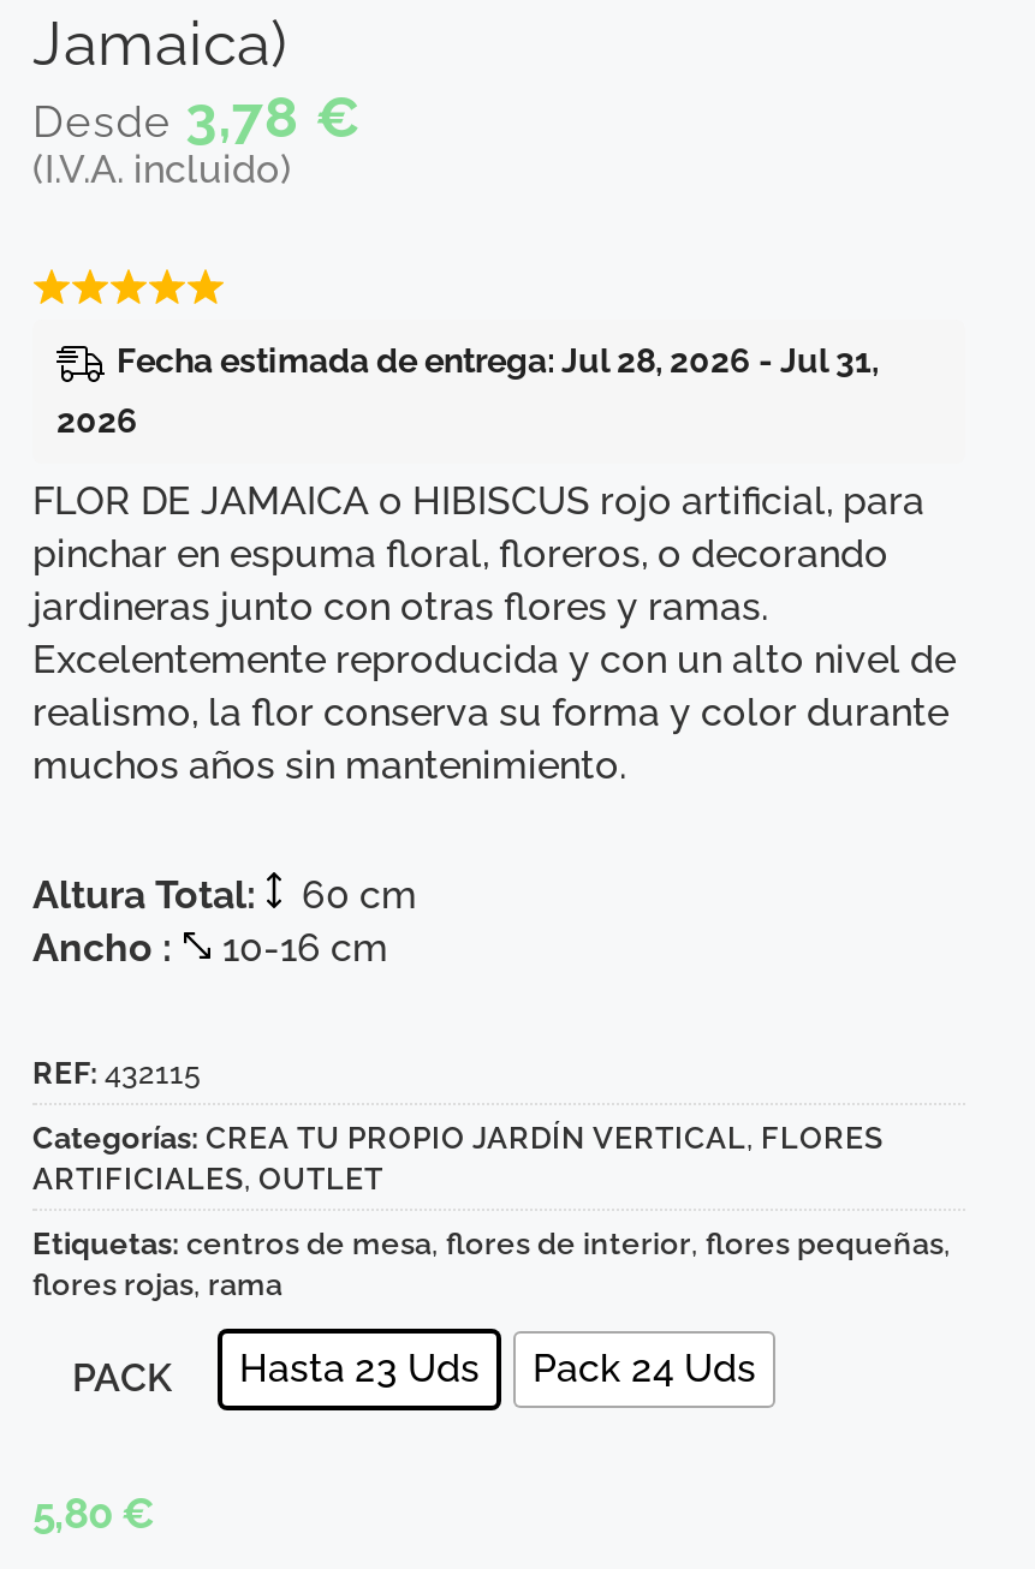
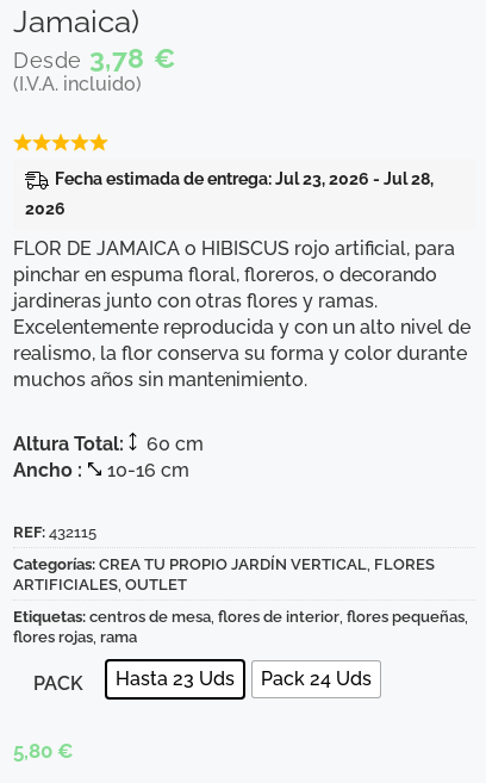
[117,340,879,379] Fecha estimada de entrega: Jul 28, 2026 - Jul 31, -> [55,169,434,188] Fecha estimada de entrega: Jul 23, 2026 - Jul 28,

